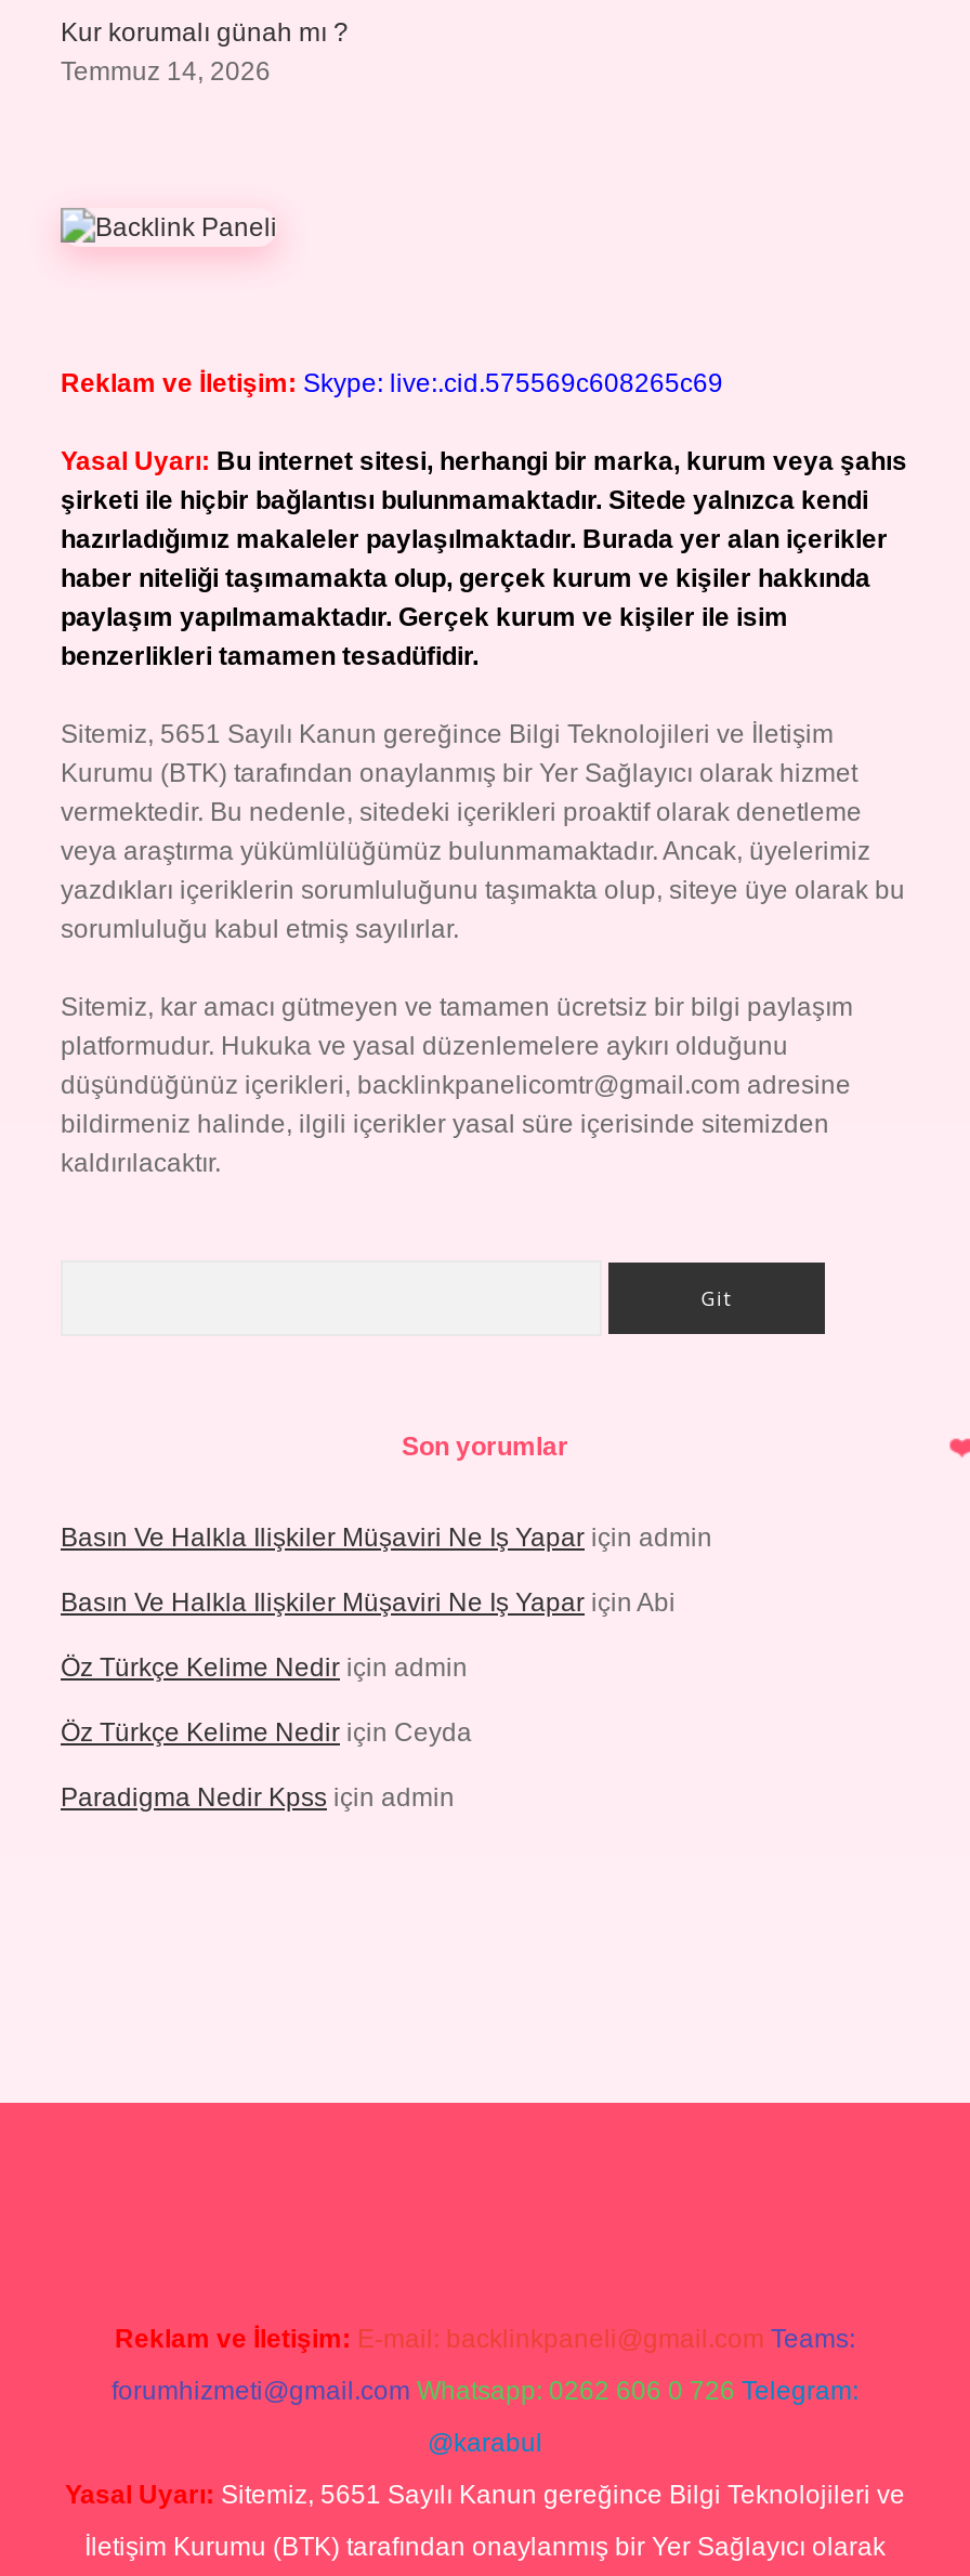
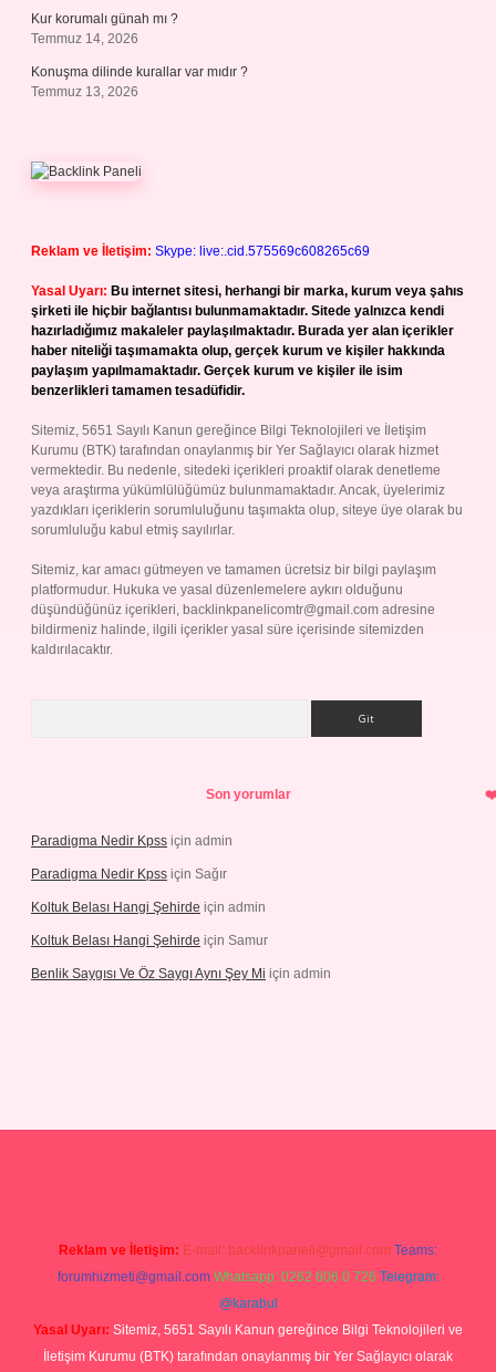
none -> [31,64,248,100] Konuşma dilinde kurallar var mıdır ? | Temmuz 13, 2026
[61,1522,712,1748] Basın Ve Halkla Ilişkiler Müşaviri Ne Iş Yapar için admin | Basın Ve Halkla Ilişkiler Müşaviri Ne Iş Yapar için Abi | Öz Türkçe Kelime Nedir için admin | Öz Türkçe Kelime Nedir için Ceyda -> none
moved [61,1782,455,1813] -> [31,833,232,849]: Paradigma Nedir Kpss için admin
none -> [31,866,331,981] Paradigma Nedir Kpss için Sağır | Koltuk Belası Hangi Şehirde için admin | Koltuk Belası Hangi Şehirde için Samur | Benlik Saygısı Ve Öz Saygı Aynı Şey Mi için admin

